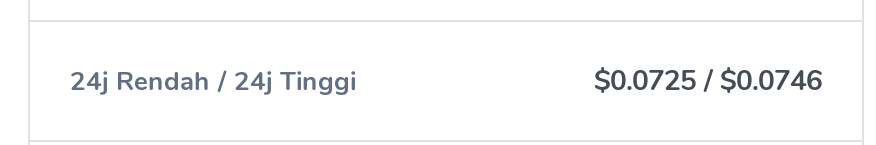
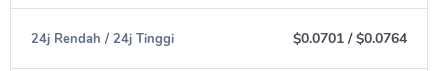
[594,62,822,100] $0.0725 / $0.0746 -> [293,29,407,48] $0.0701 / $0.0764

